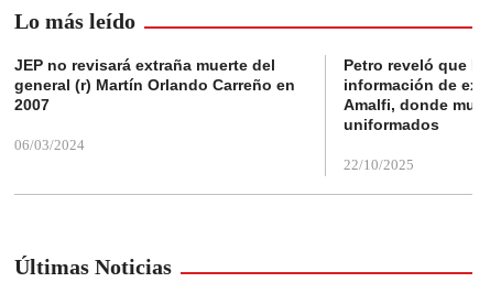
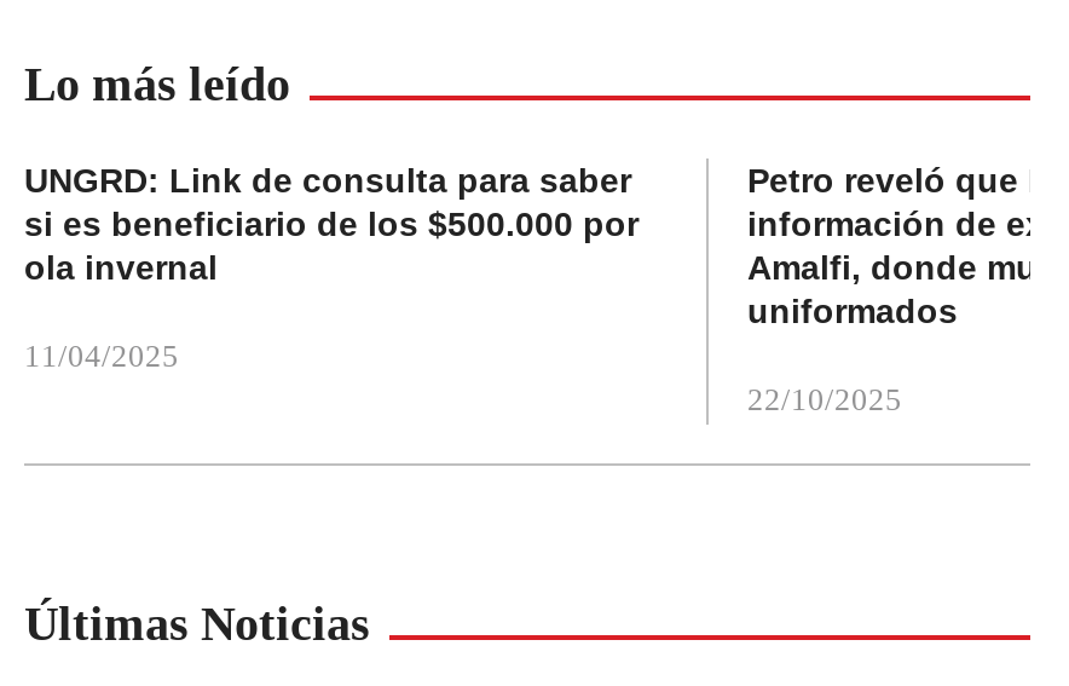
[14,57,295,114] JEP no revisará extraña muerte del | general (r) Martín Orlando Carreño en | 2007 -> [24,162,638,287] UNGRD: Link de consulta para saber | si es beneficiario de los $500.000 por | ola invernal
[14,137,85,153] 06/03/2024 -> [24,338,179,375] 11/04/2025

